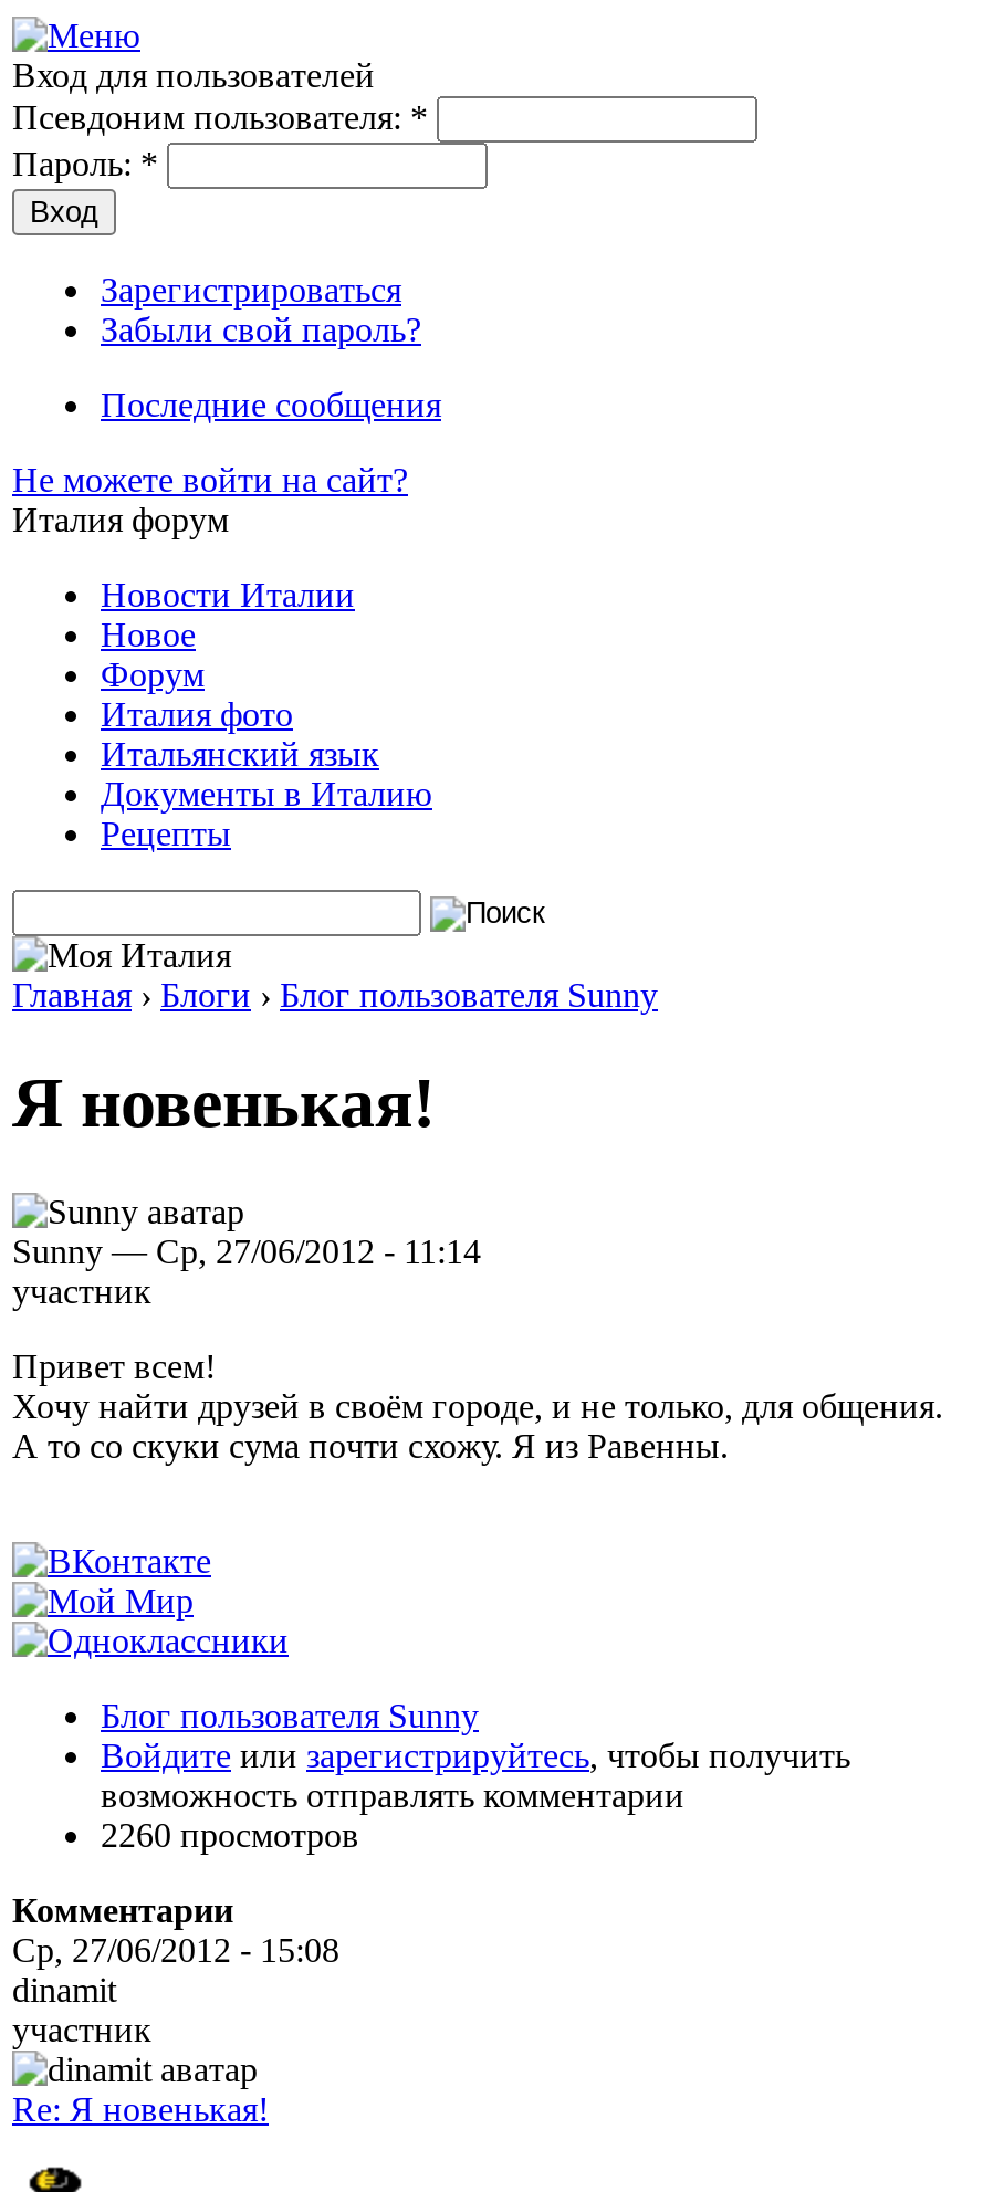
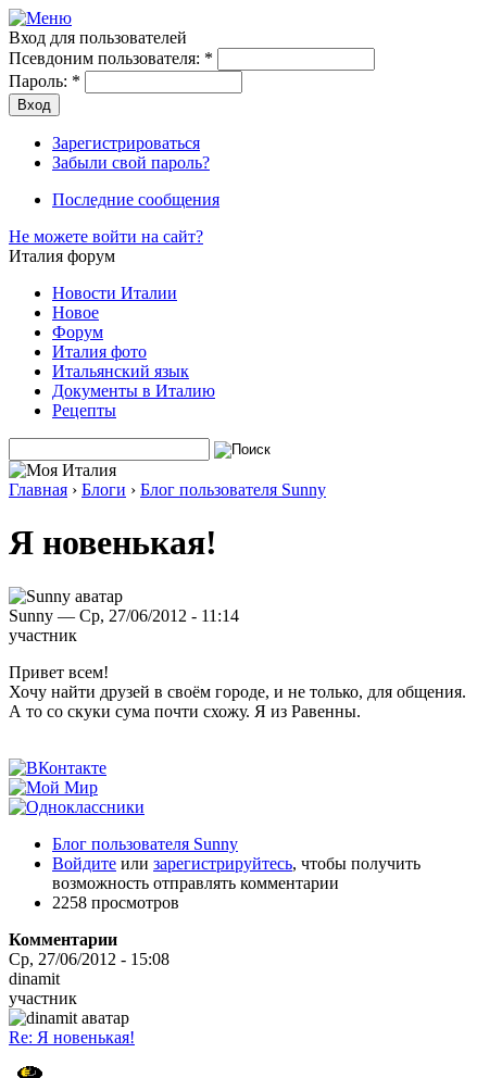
[101,1816,359,1854] 2260 просмотров -> [52,893,179,912] 2258 просмотров

